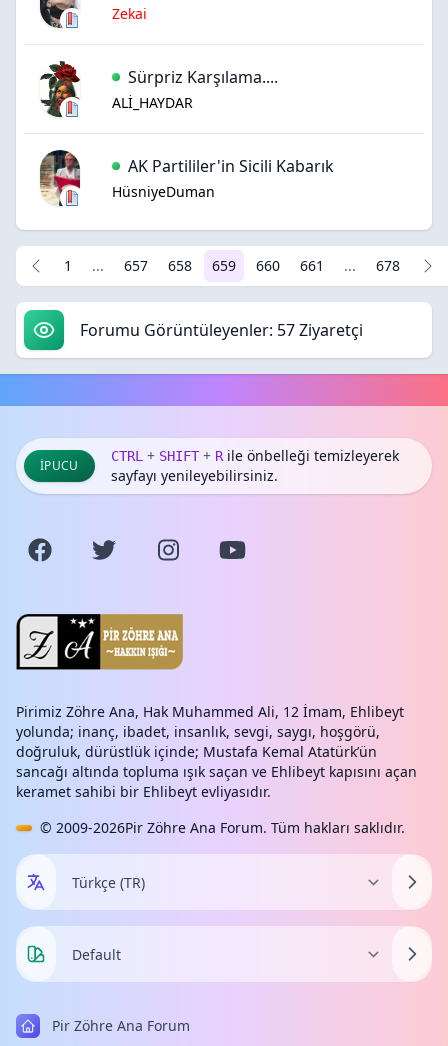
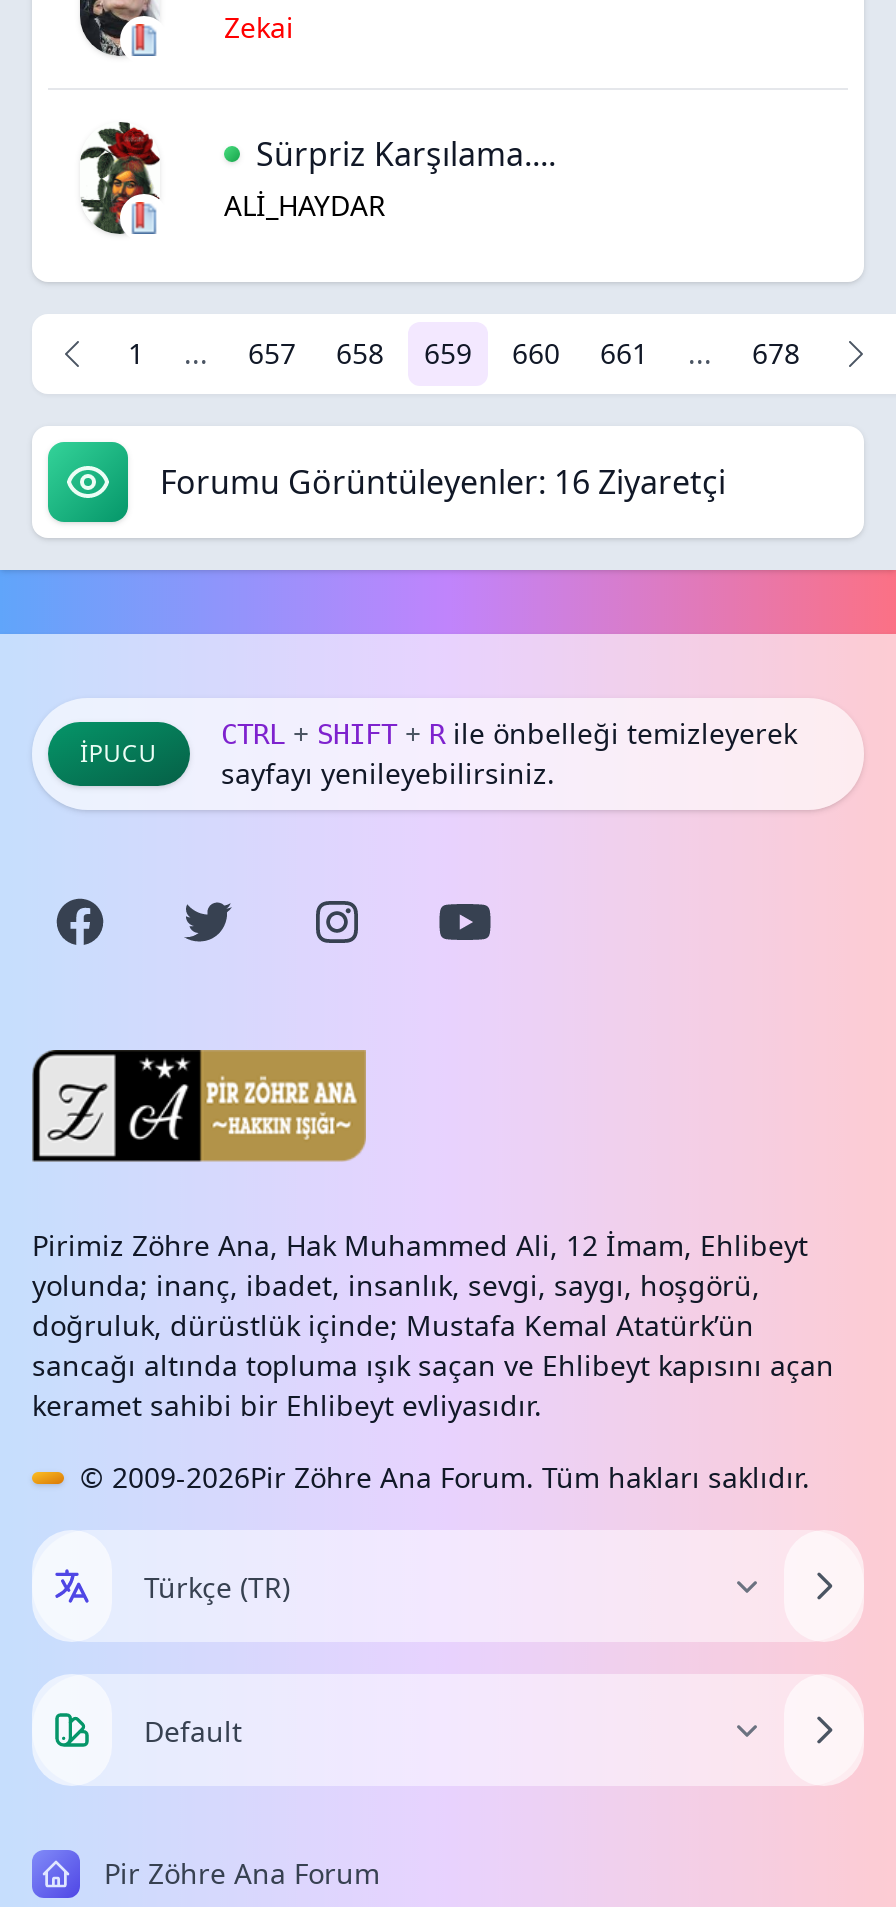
[39,149,334,206] [image] | AK Partililer'in Sicili Kabarık | HüsniyeDuman -> none
[80,319,363,341] Forumu Görüntüleyenler: 57 Ziyaretçi -> [160,460,726,504] Forumu Görüntüleyenler: 16 Ziyaretçi

